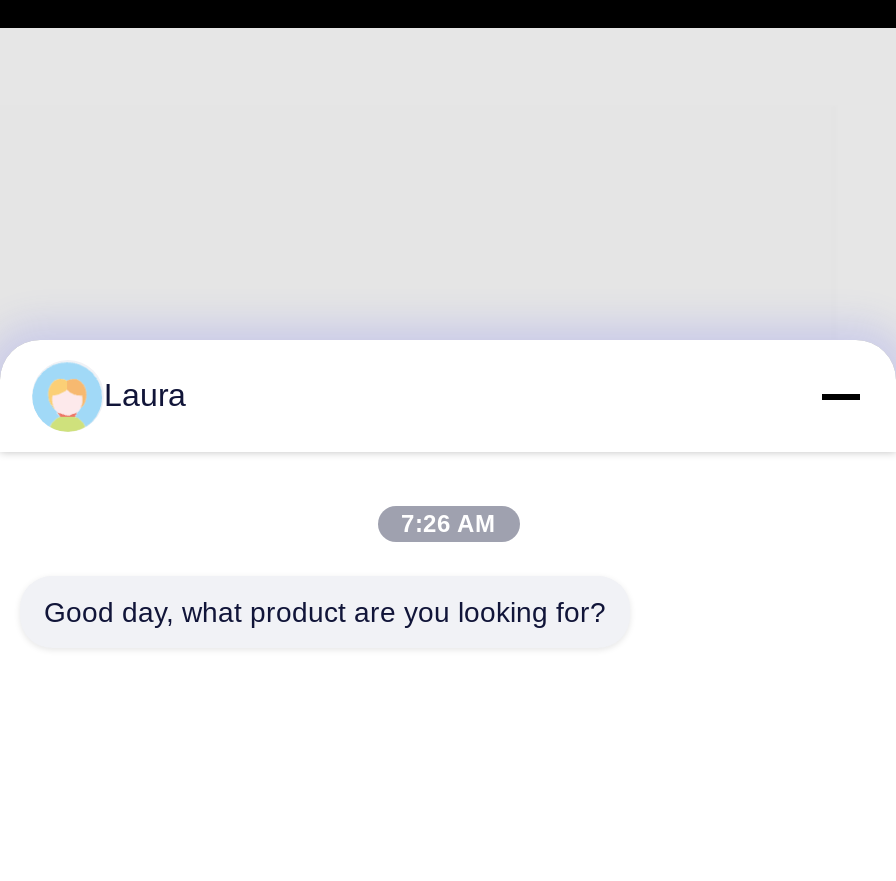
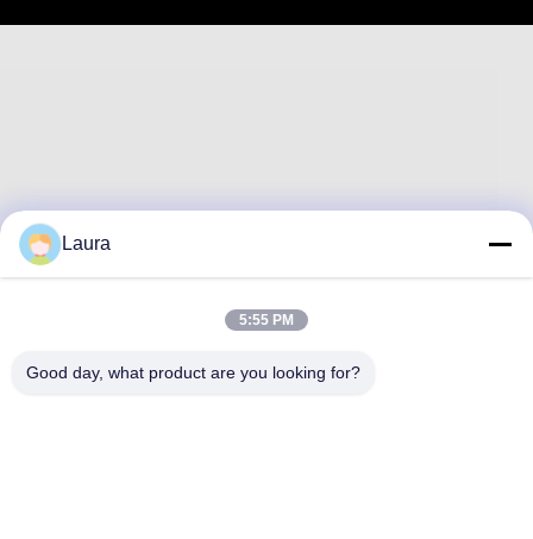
[401,510,495,538] 7:26 AM -> [239,312,294,328] 5:55 PM

